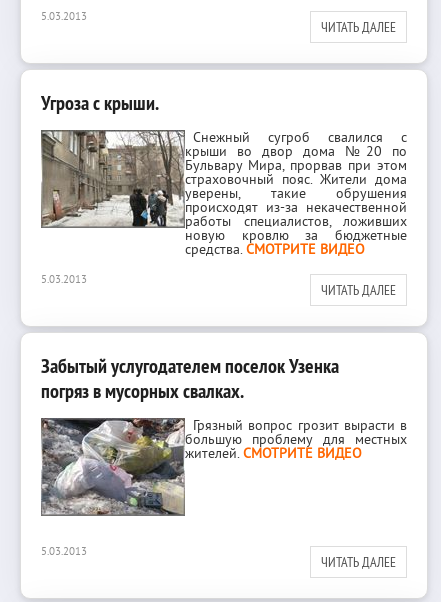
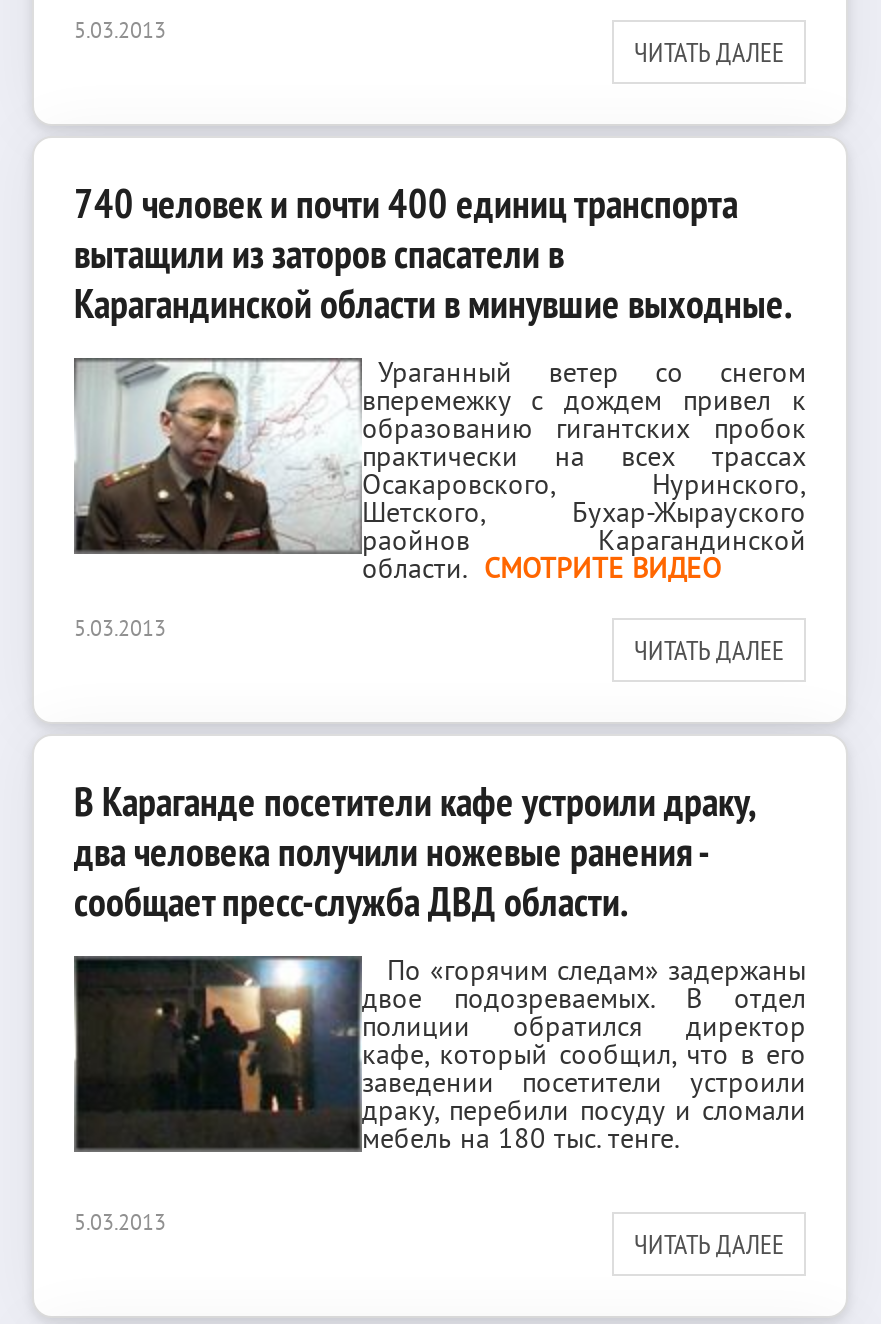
[41,90,159,116] Угроза с крыши. -> [74,178,792,330] 740 человек и почти 400 единиц транспорта | вытащили из заторов спасатели в | Карагандинской области в минувшие выходные.
[41,130,407,259] [image] | Снежный сугроб свалился с | крыши во двор дома №20 по | Бульвару Мира, прорвав при этом | страховочный пояс. Жители дома | уверены, такие обрушения | происходят из-за некачественной | работы специалистов, ложивших | новую кровлю за бюджетные | средства. СМОТРИТЕ ВИДЕО -> [72,346,806,588] [image] | Ураганный ветер со снегом | вперемежку с дождем привел к | образованию гигантских пробок | практически на всех трассах | Осакаровского, Нуринского, | Шетского, Бухар-Жырауского | раойнов Карагандинской | области. СМОТРИТЕ ВИДЕО
[41,353,339,404] Забытый услугодателем поселок Узенка | погряз в мусорных свалках. -> [74,776,754,928] В Караганде посетители кафе устроили драку, | два человека получили ножевые ранения - | сообщает пресс-служба ДВД области.
[41,418,407,516] [image] | Грязный вопрос грозит вырасти в | большую проблему для местных | жителей. СМОТРИТЕ ВИДЕО -> [76,956,806,1158] [image] | По «горячим следам» задержаны | двое подозреваемых. В отдел | полиции обратился директор | кафе, который сообщил, что в его | заведении посетители устроили | драку, перебили посуду и сломали | мебель на 180 тыс. тенге.

